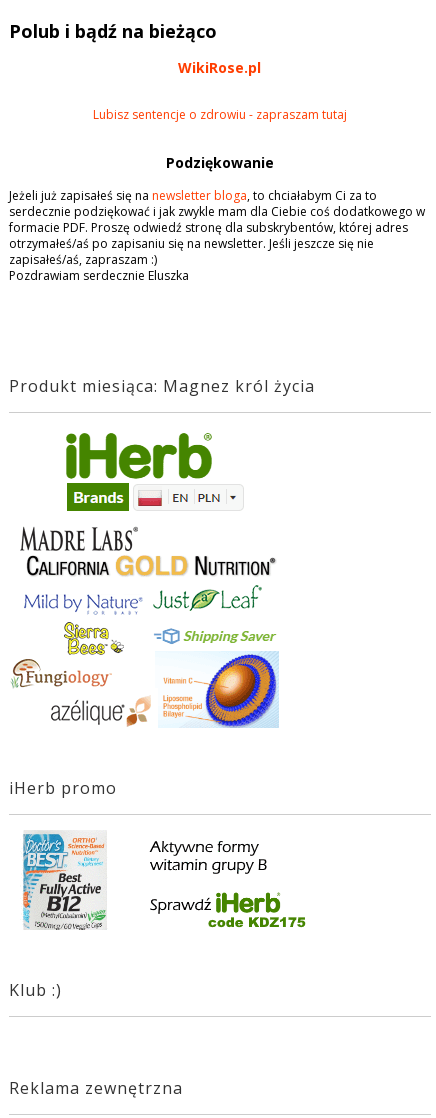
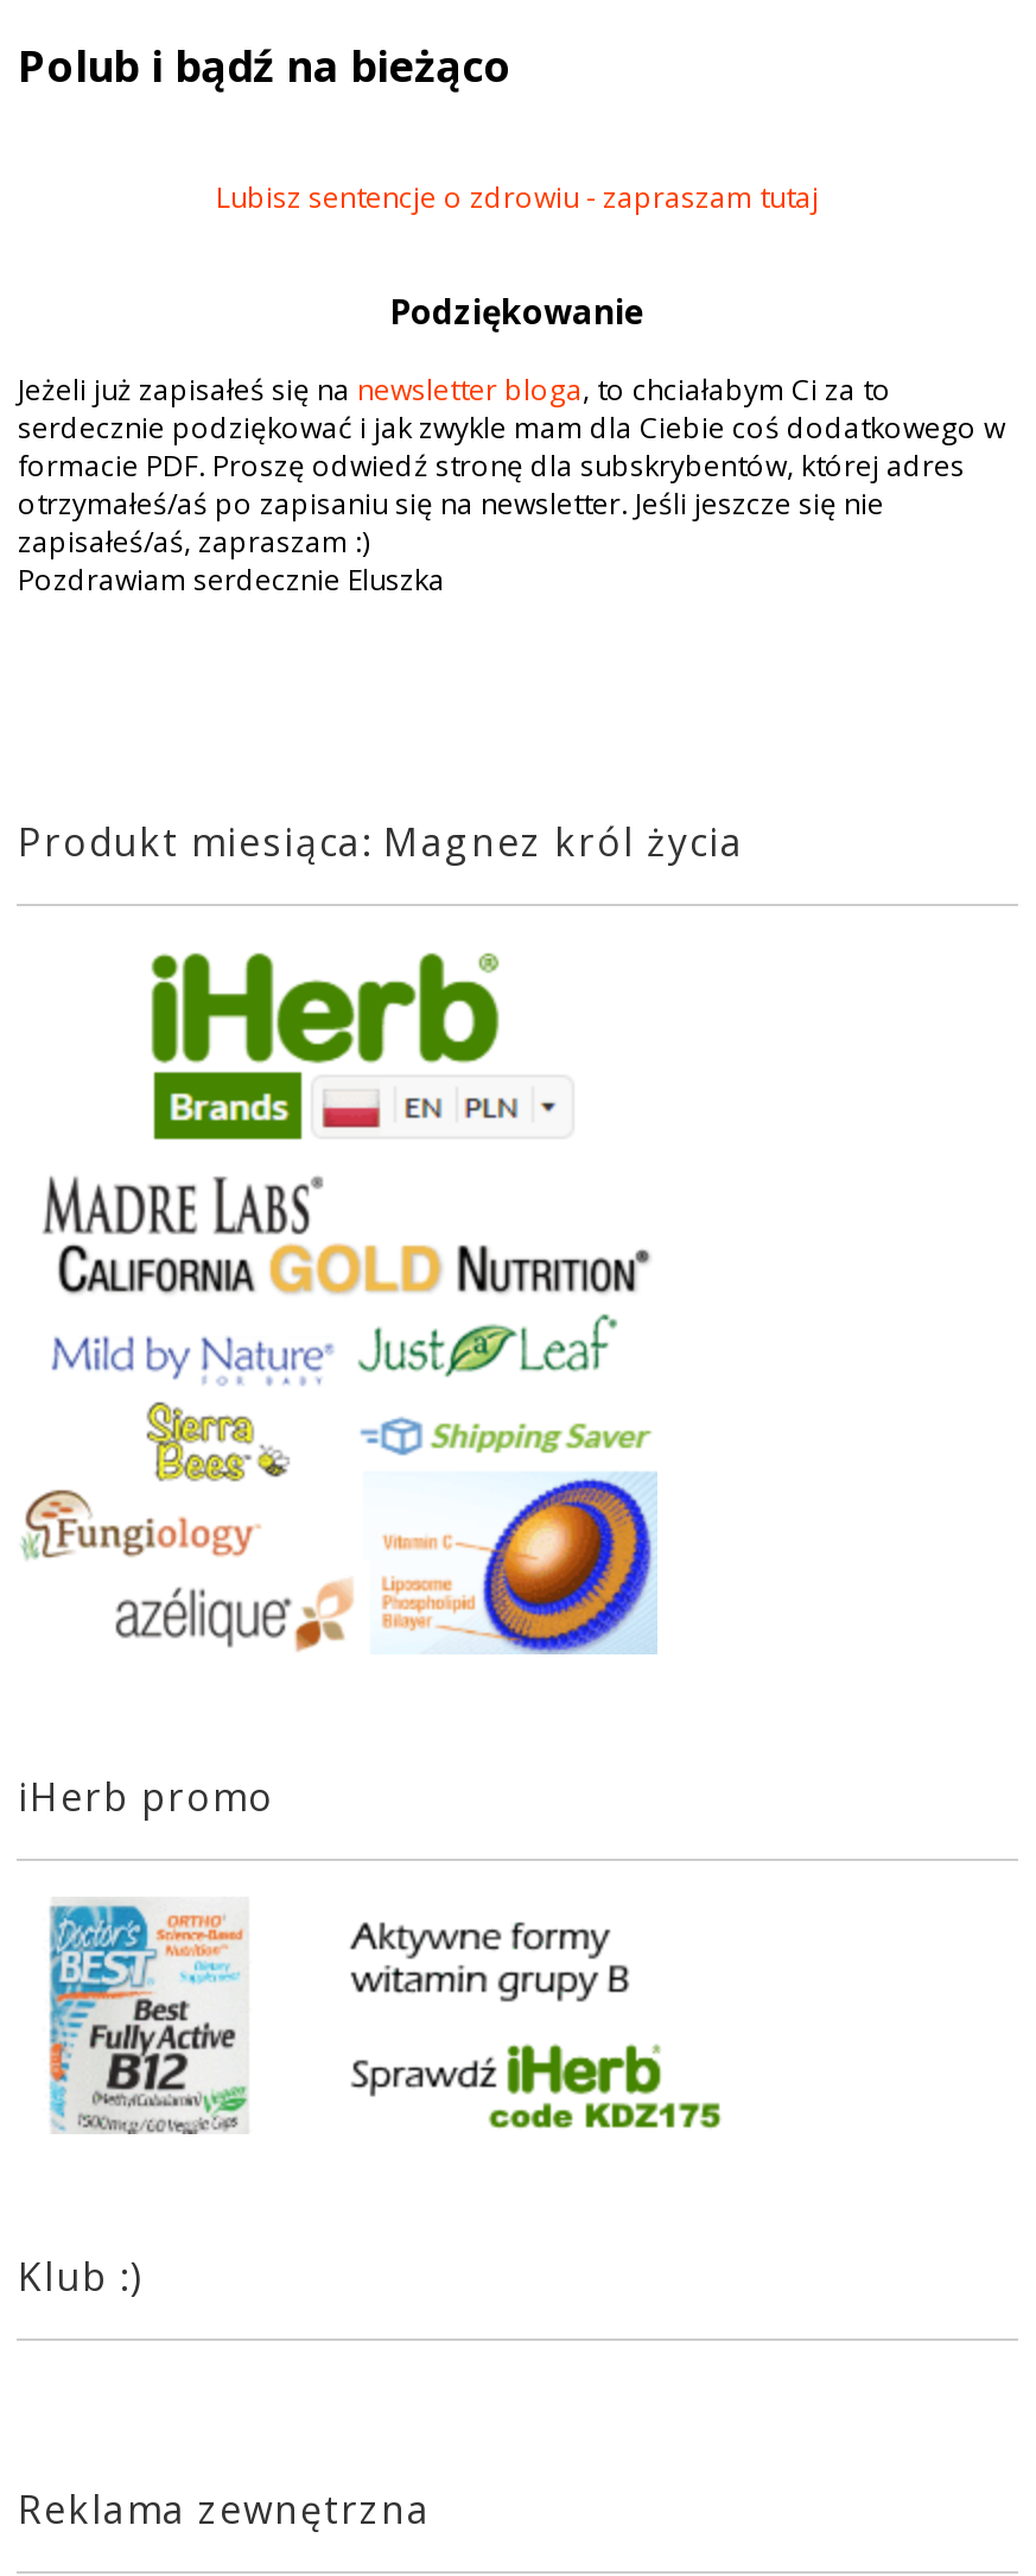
[178,58,261,77] WikiRose.pl -> none

